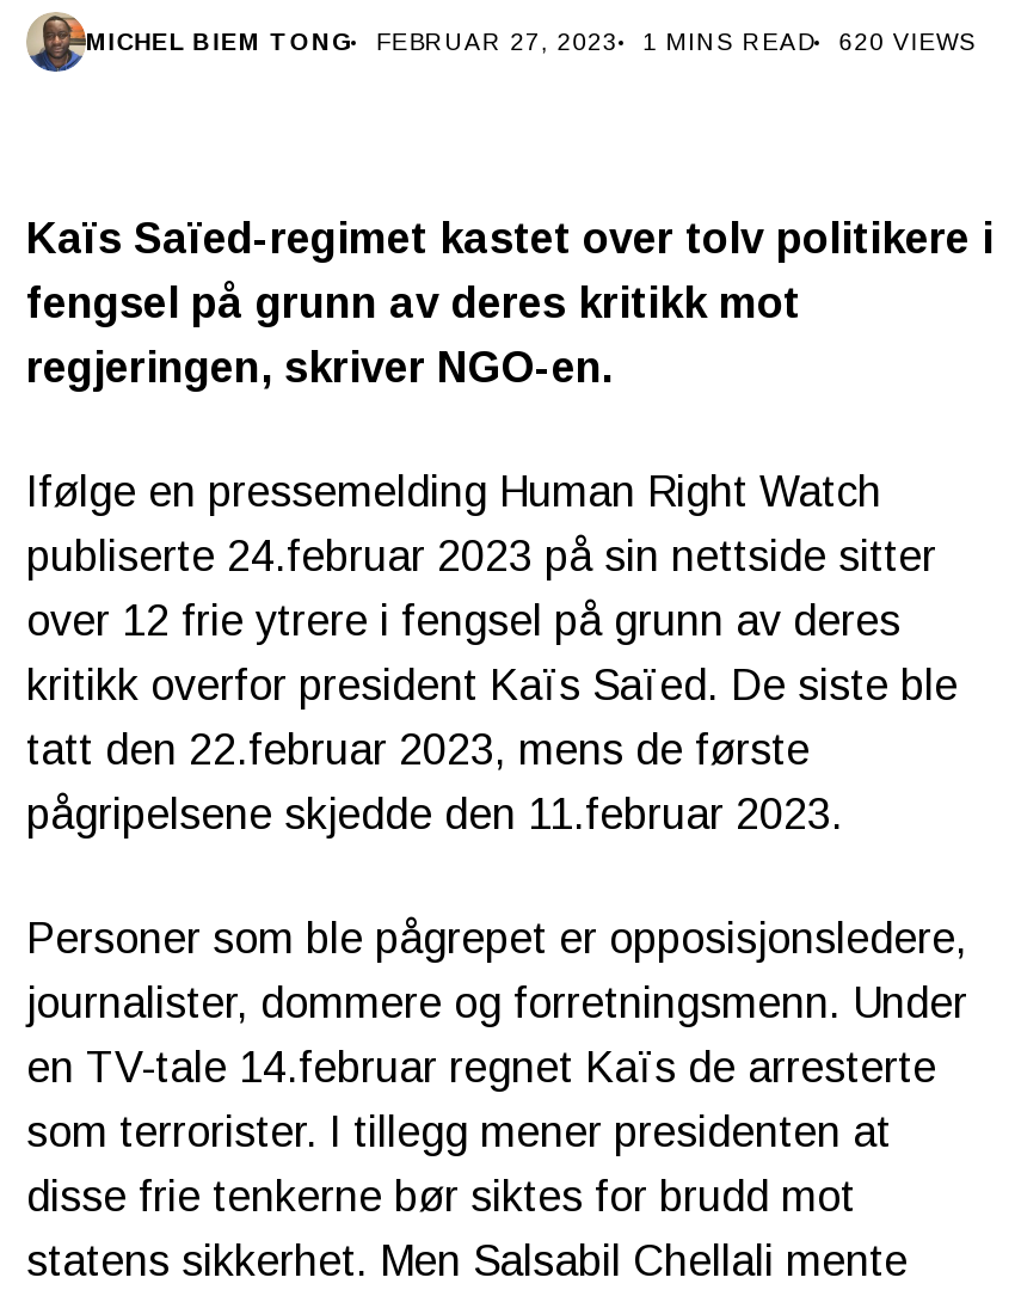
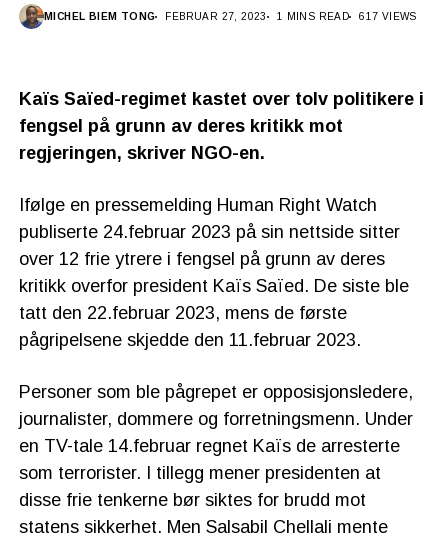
[86,27,976,54] MICHEL BIEM TONG FEBRUAR 27, 2023 1 MINS READ 620 VIEWS -> [44,10,417,21] MICHEL BIEM TONG FEBRUAR 27, 2023 1 MINS READ 617 VIEWS

